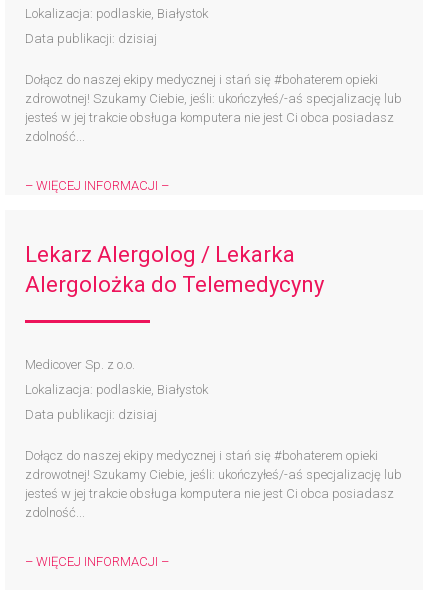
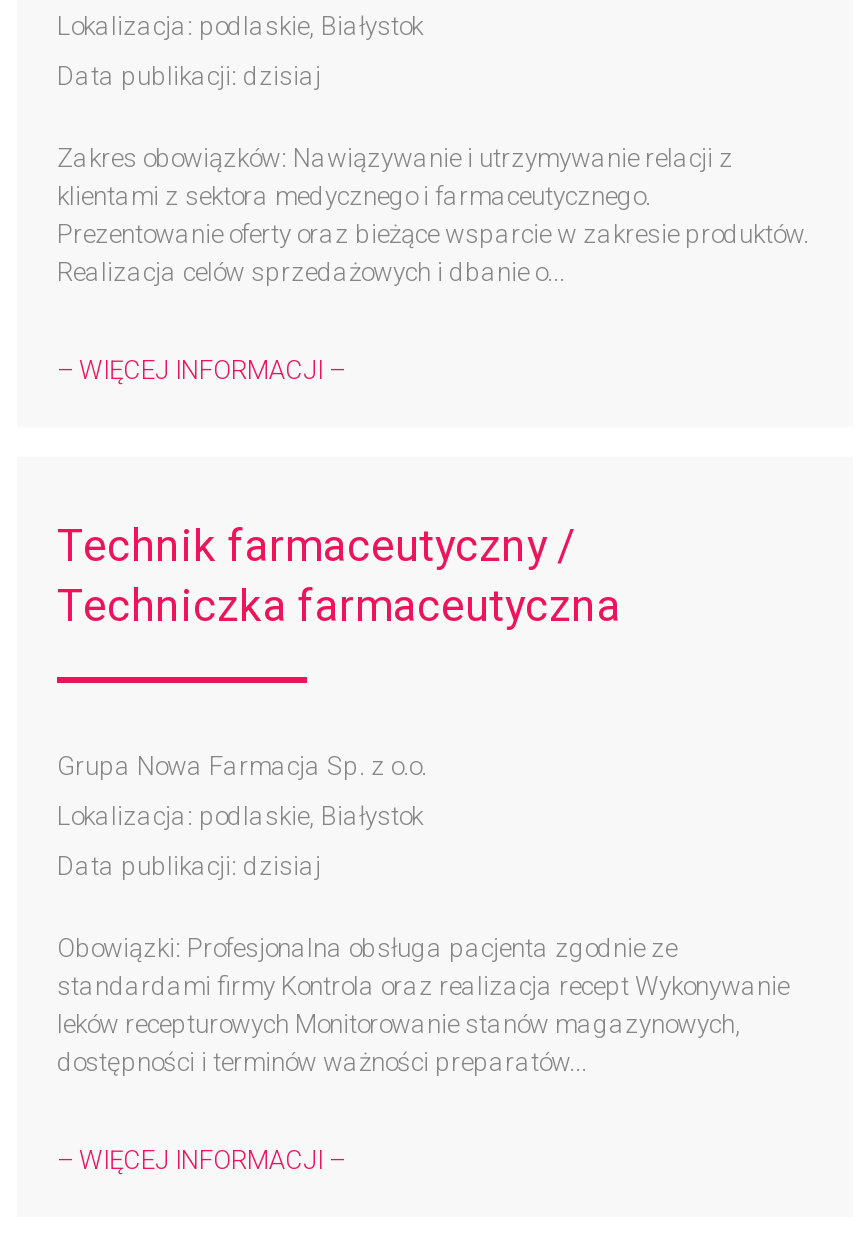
[25,72,402,144] Dołącz do naszej ekipy medycznej i stań się #bohaterem opieki | zdrowotnej! Szukamy Ciebie, jeśli: ukończyłeś/-aś specjalizację lub | jesteś w jej trakcie obsługa komputera nie jest Ci obca posiadasz | zdolność... -> [57,143,809,287] Zakres obowiązków: Nawiązywanie i utrzymywanie relacji z | klientami z sektora medycznego i farmaceutycznego. | Prezentowanie oferty oraz bieżące wsparcie w zakresie produktów. | Realizacja celów sprzedażowych i dbanie o...
[25,242,324,297] Lekarz Alergolog / Lekarka | Alergolożka do Telemedycyny -> [57,521,621,631] Technik farmaceutyczny / | Techniczka farmaceutyczna
[25,357,135,372] Medicover Sp. z o.o. -> [57,751,427,781] Grupa Nowa Farmacja Sp. z o.o.
[25,448,402,520] Dołącz do naszej ekipy medycznej i stań się #bohaterem opieki | zdrowotnej! Szukamy Ciebie, jeśli: ukończyłeś/-aś specjalizację lub | jesteś w jej trakcie obsługa komputera nie jest Ci obca posiadasz | zdolność... -> [57,933,789,1077] Obowiązki: Profesjonalna obsługa pacjenta zgodnie ze | standardami firmy Kontrola oraz realizacja recept Wykonywanie | leków recepturowych Monitorowanie stanów magazynowych, | dostępności i terminów ważności preparatów...

